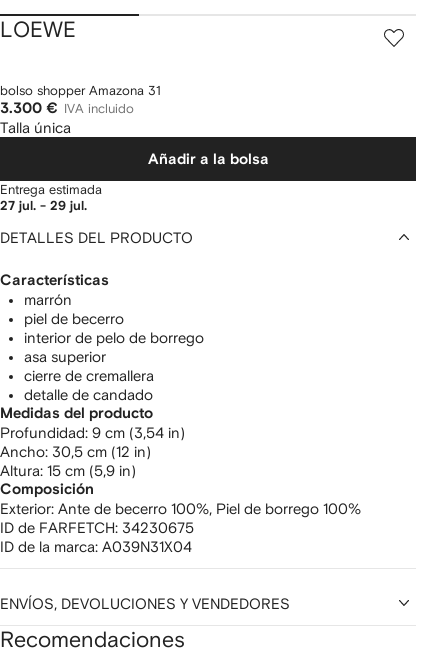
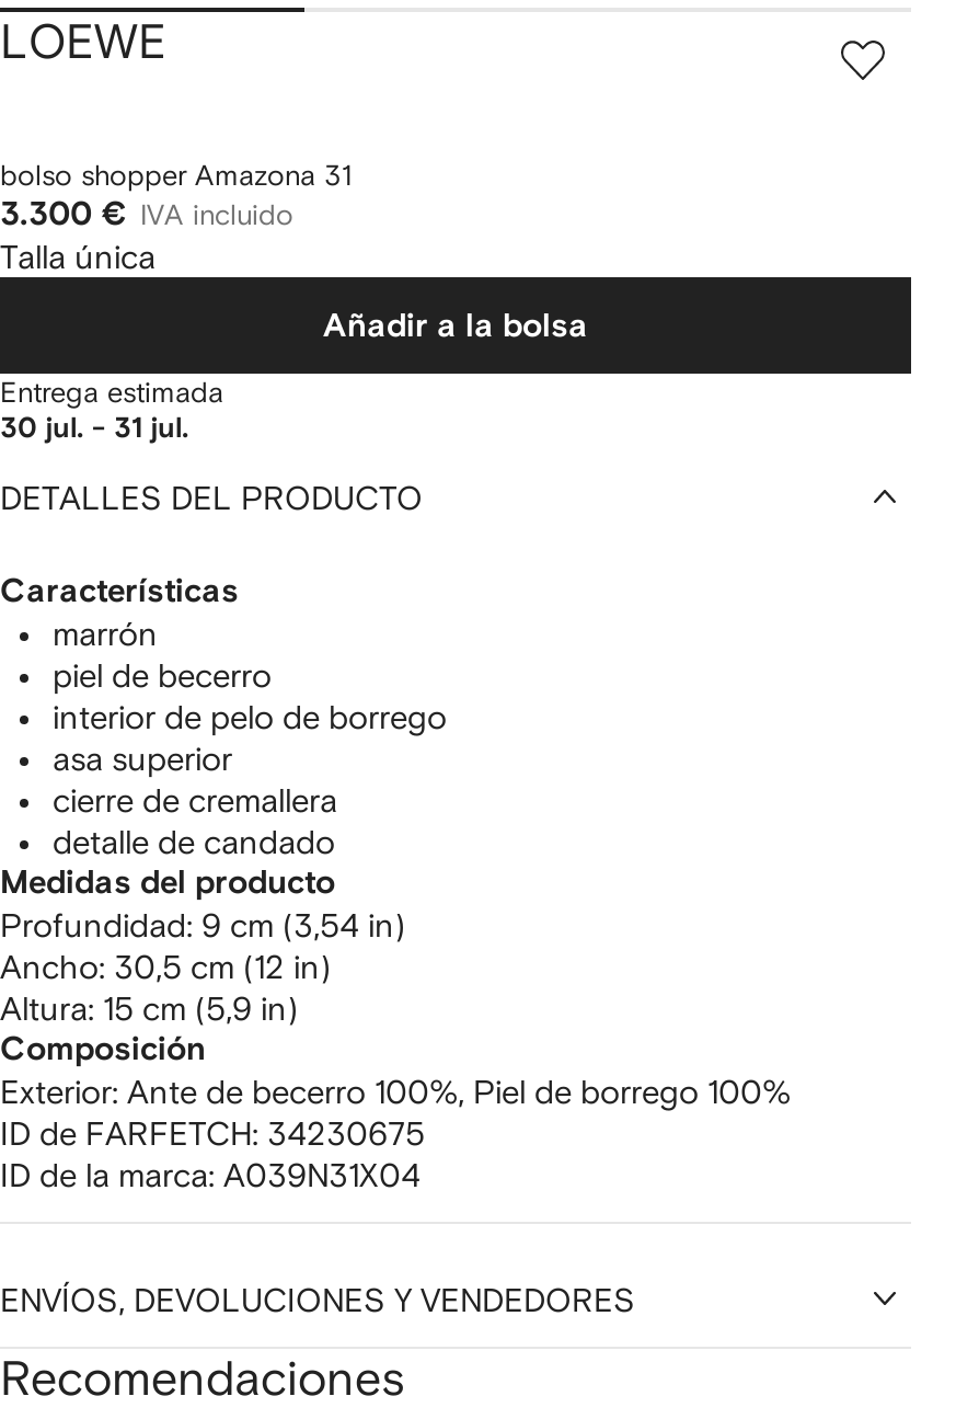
[0,200,87,213] 27 jul. - 29 jul. -> [0,416,188,444] 30 jul. - 31 jul.

